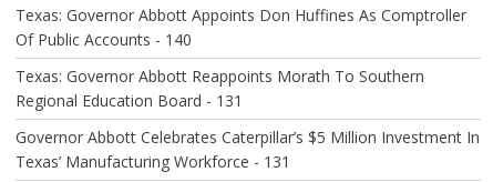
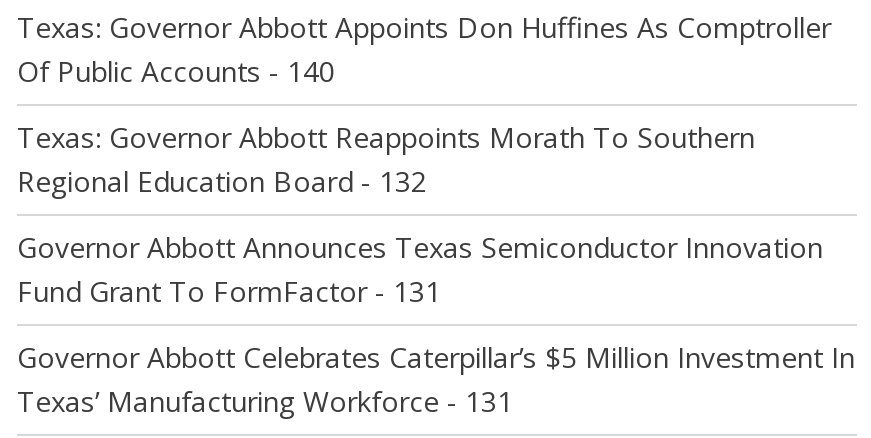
[16,90,243,111] Regional Education Board - 131 -> [17,162,823,310] Regional Education Board - 132 | Governor Abbott Announces Texas Semiconductor Innovation | Fund Grant To FormFactor - 131

